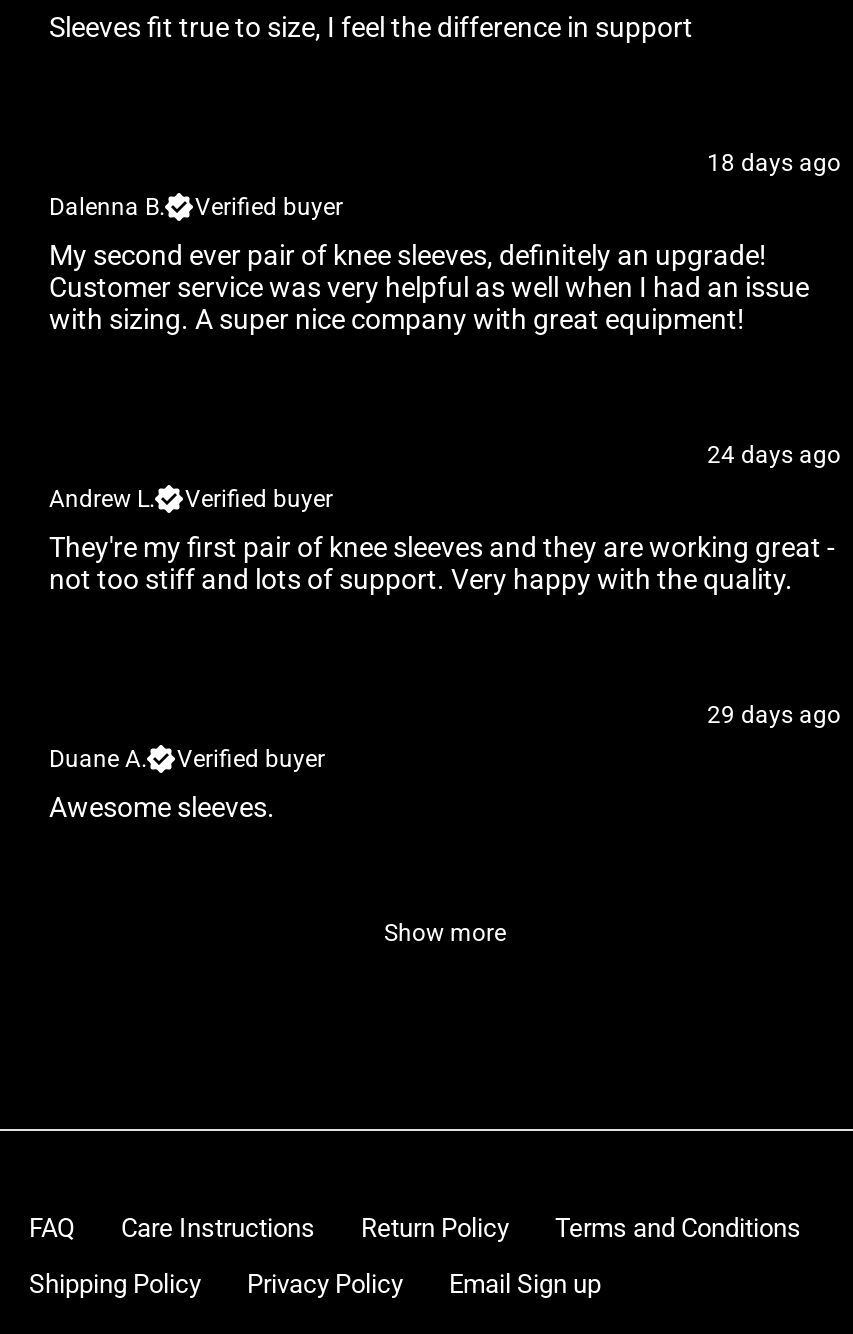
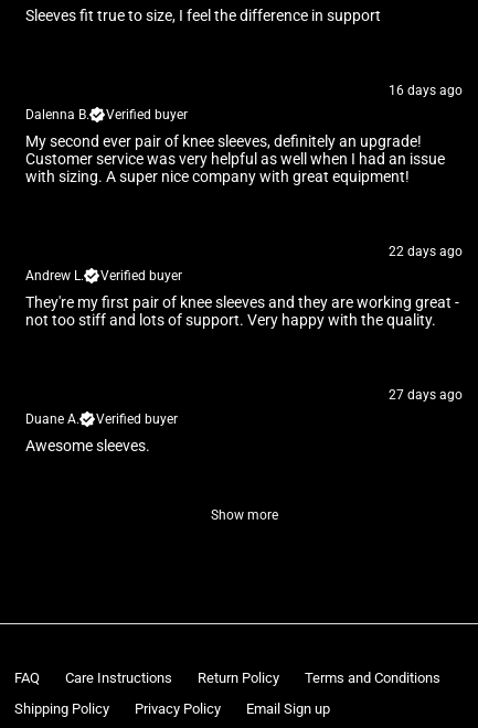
[707,149,841,177] 18 days ago -> [389,83,463,98] 16 days ago
[707,441,841,469] 24 days ago -> [389,244,463,259] 22 days ago
[707,701,841,729] 29 days ago -> [389,387,463,402] 27 days ago

